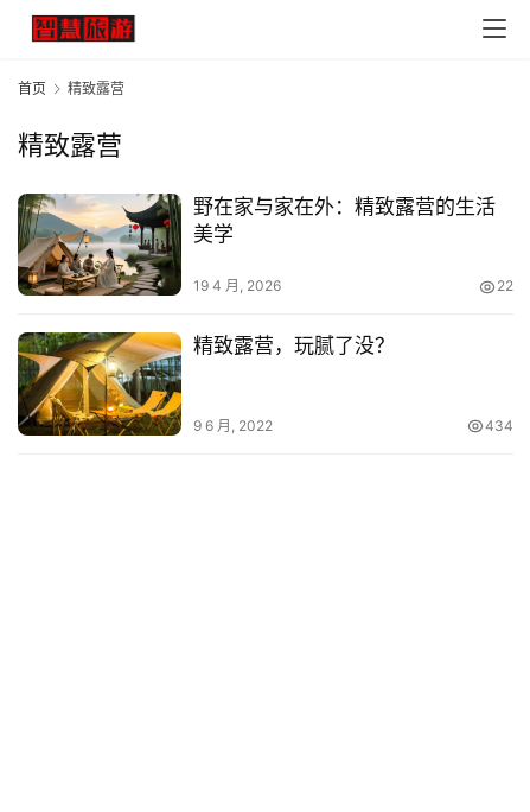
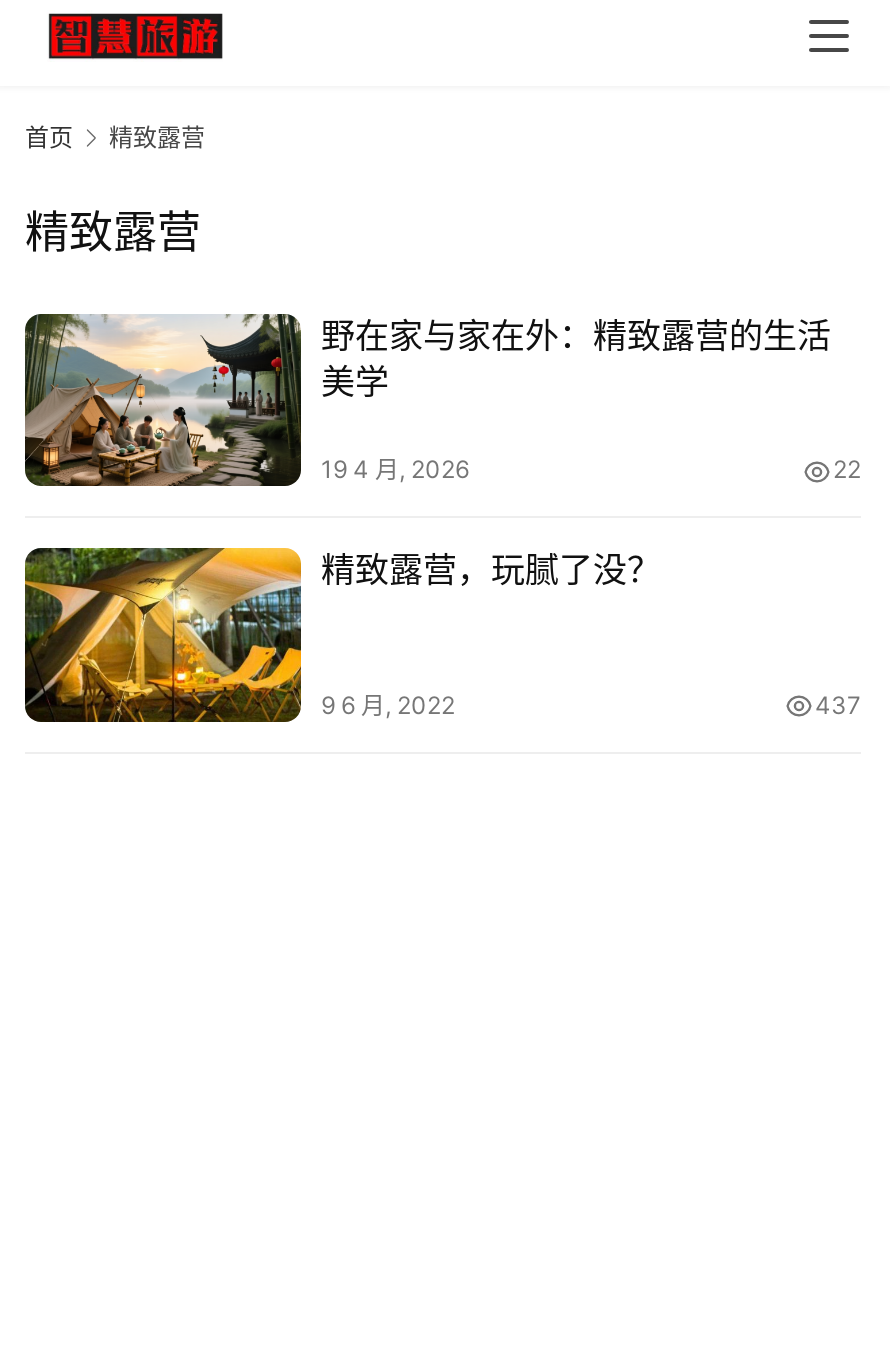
[485,416,513,434] 434 -> [815,689,861,719] 437

